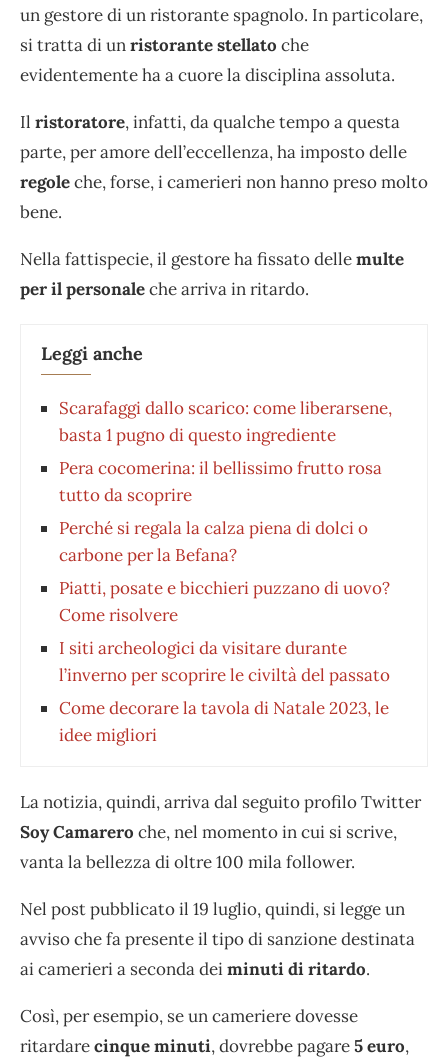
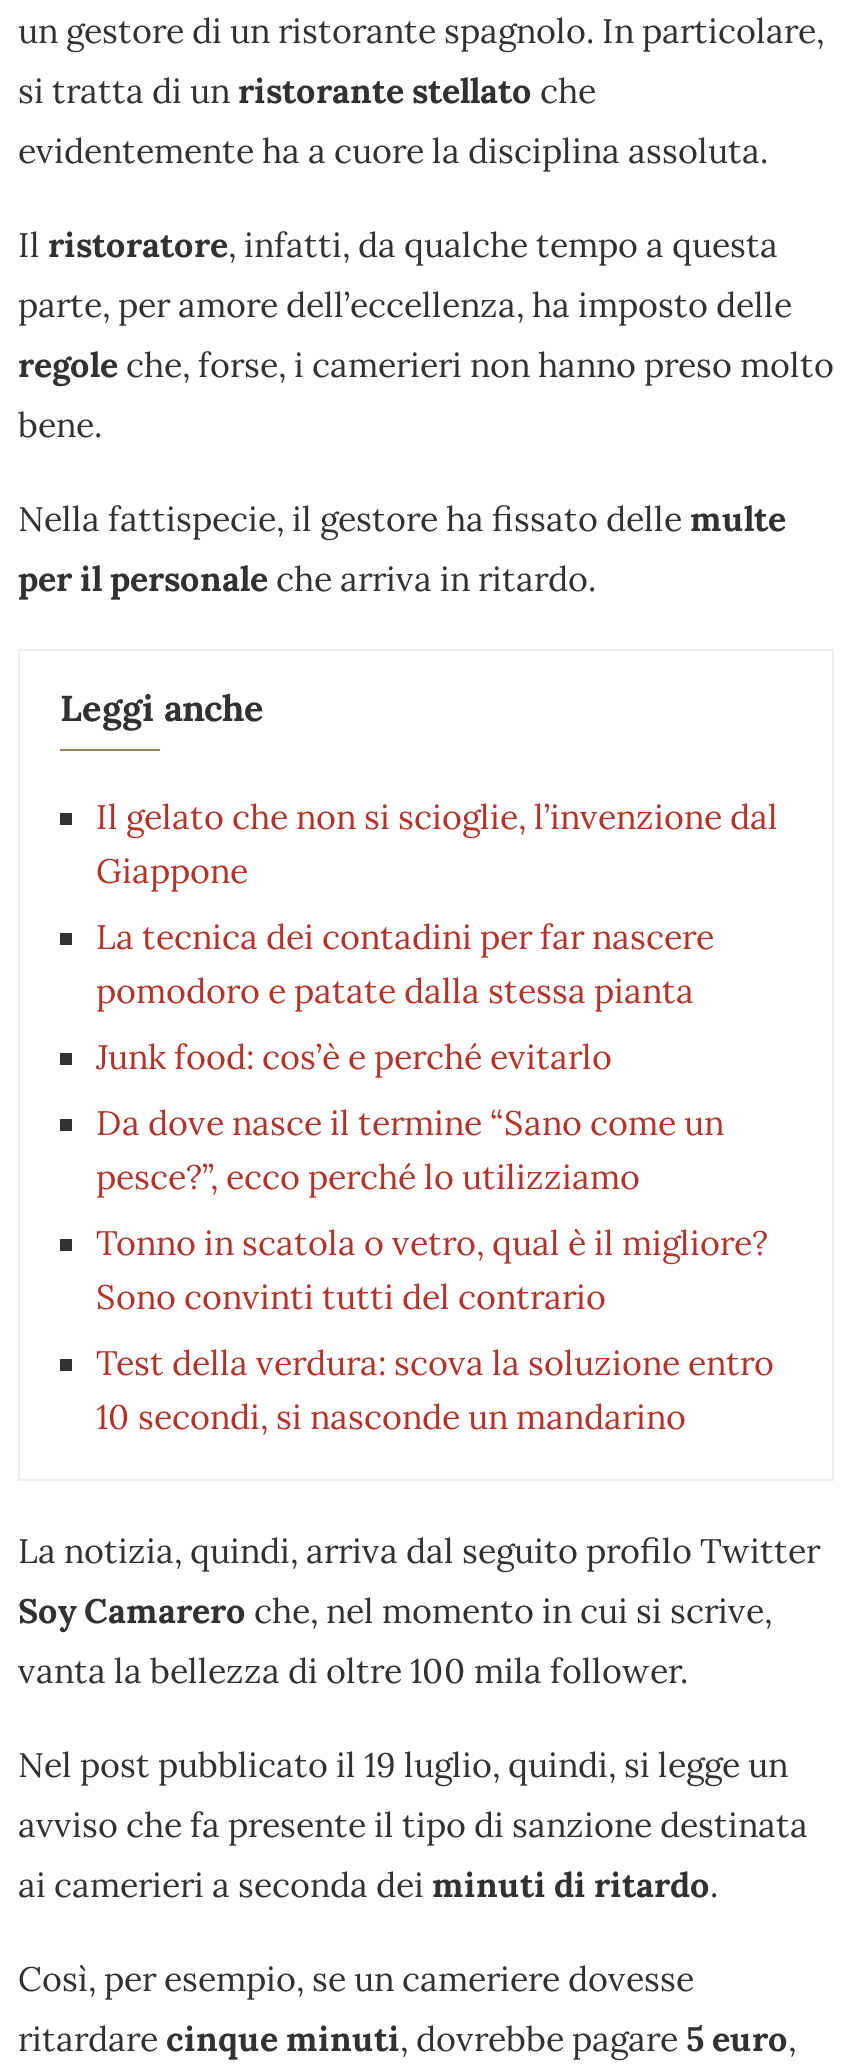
[59,397,392,446] Scarafaggi dallo scarico: come liberarsene, | basta 1 pugno di questo ingrediente -> [96,795,778,893] Il gelato che non si scioglie, l’invenzione dal | Giappone
[59,457,382,506] Pera cocomerina: il bellissimo frutto rosa | tutto da scoprire -> [96,915,714,1013] La tecnica dei contadini per far nascere | pomodoro e patate dalla stessa pianta
[59,517,368,566] Perché si regala la calza piena di dolci o | carbone per la Befana? -> [96,1035,612,1079] Junk food: cos’è e perché evitarlo
[59,577,390,626] Piatti, posate e bicchieri puzzano di uovo? | Come risolvere -> [96,1101,724,1199] Da dove nasce il termine “Sano come un | pesce?”, ecco perché lo utilizziamo
[59,637,390,686] I siti archeologici da visitare durante | l’inverno per scoprire le civiltà del passato -> [96,1221,768,1319] Tonno in scatola o vetro, qual è il migliore? | Sono convinti tutti del contrario
[59,697,389,746] Come decorare la tavola di Natale 2023, le | idee migliori -> [96,1341,774,1439] Test della verdura: scova la soluzione entro | 10 secondi, si nasconde un mandarino

